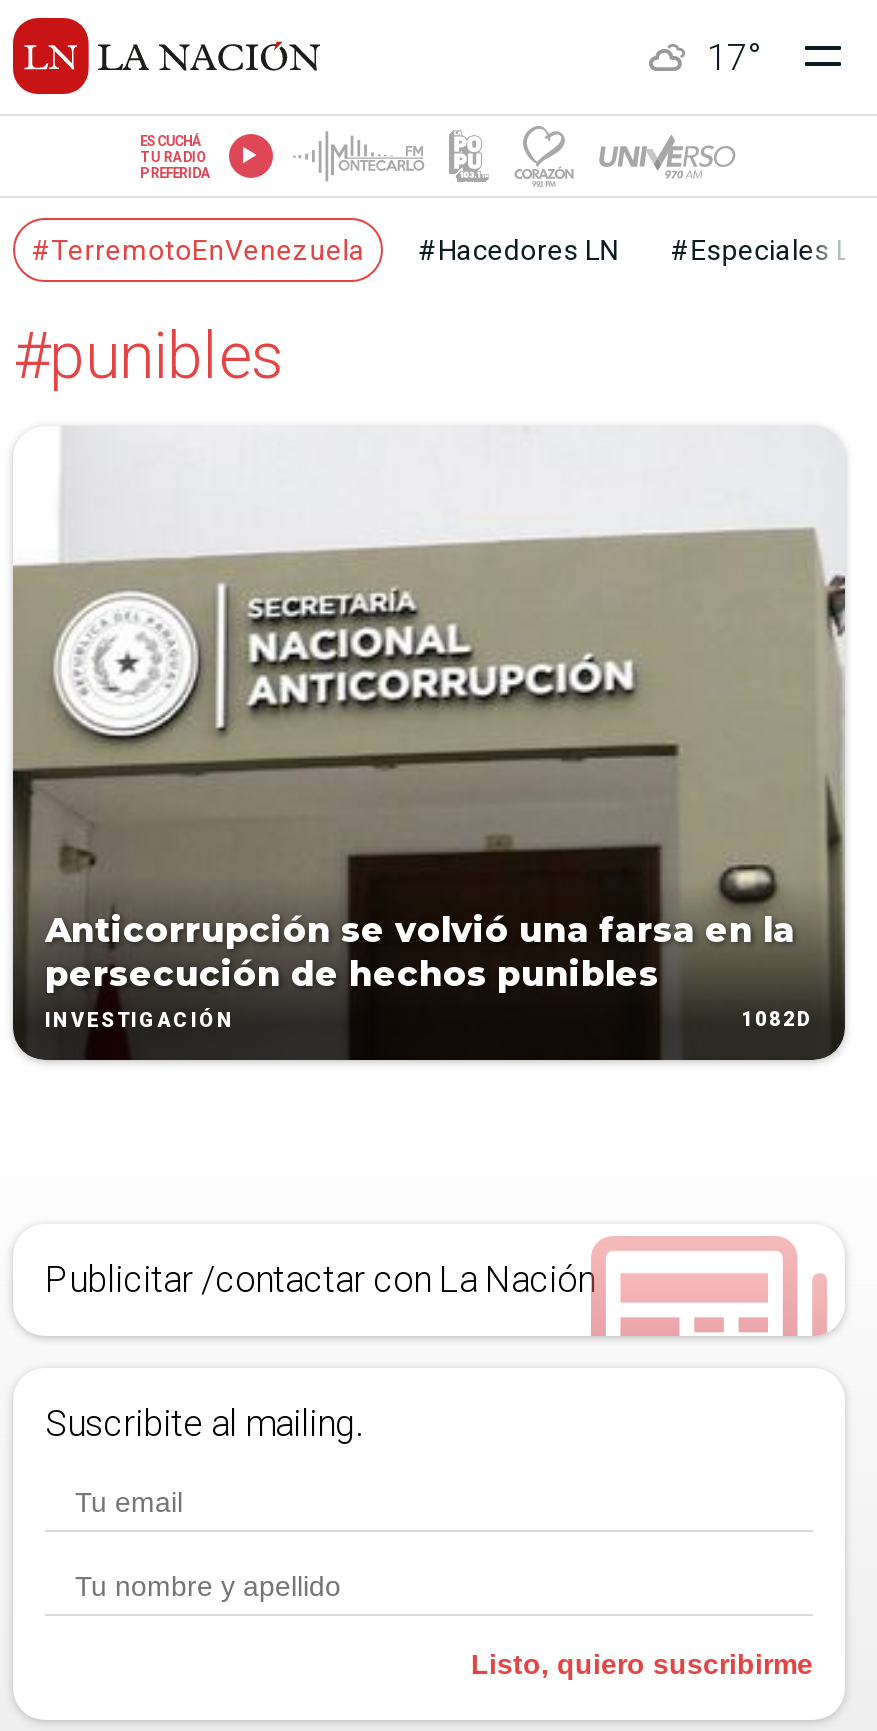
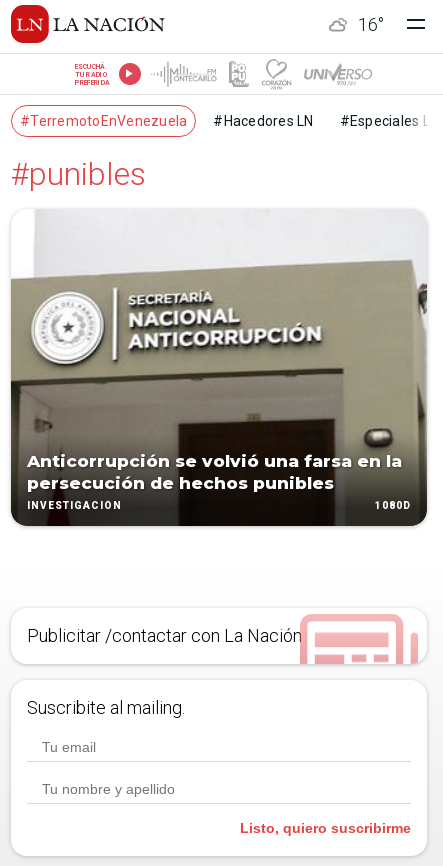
[707,36,759,78] 17° -> [358,14,384,35] 16°
[741,1008,813,1030] 1082D -> [375,500,411,511] 1080D

